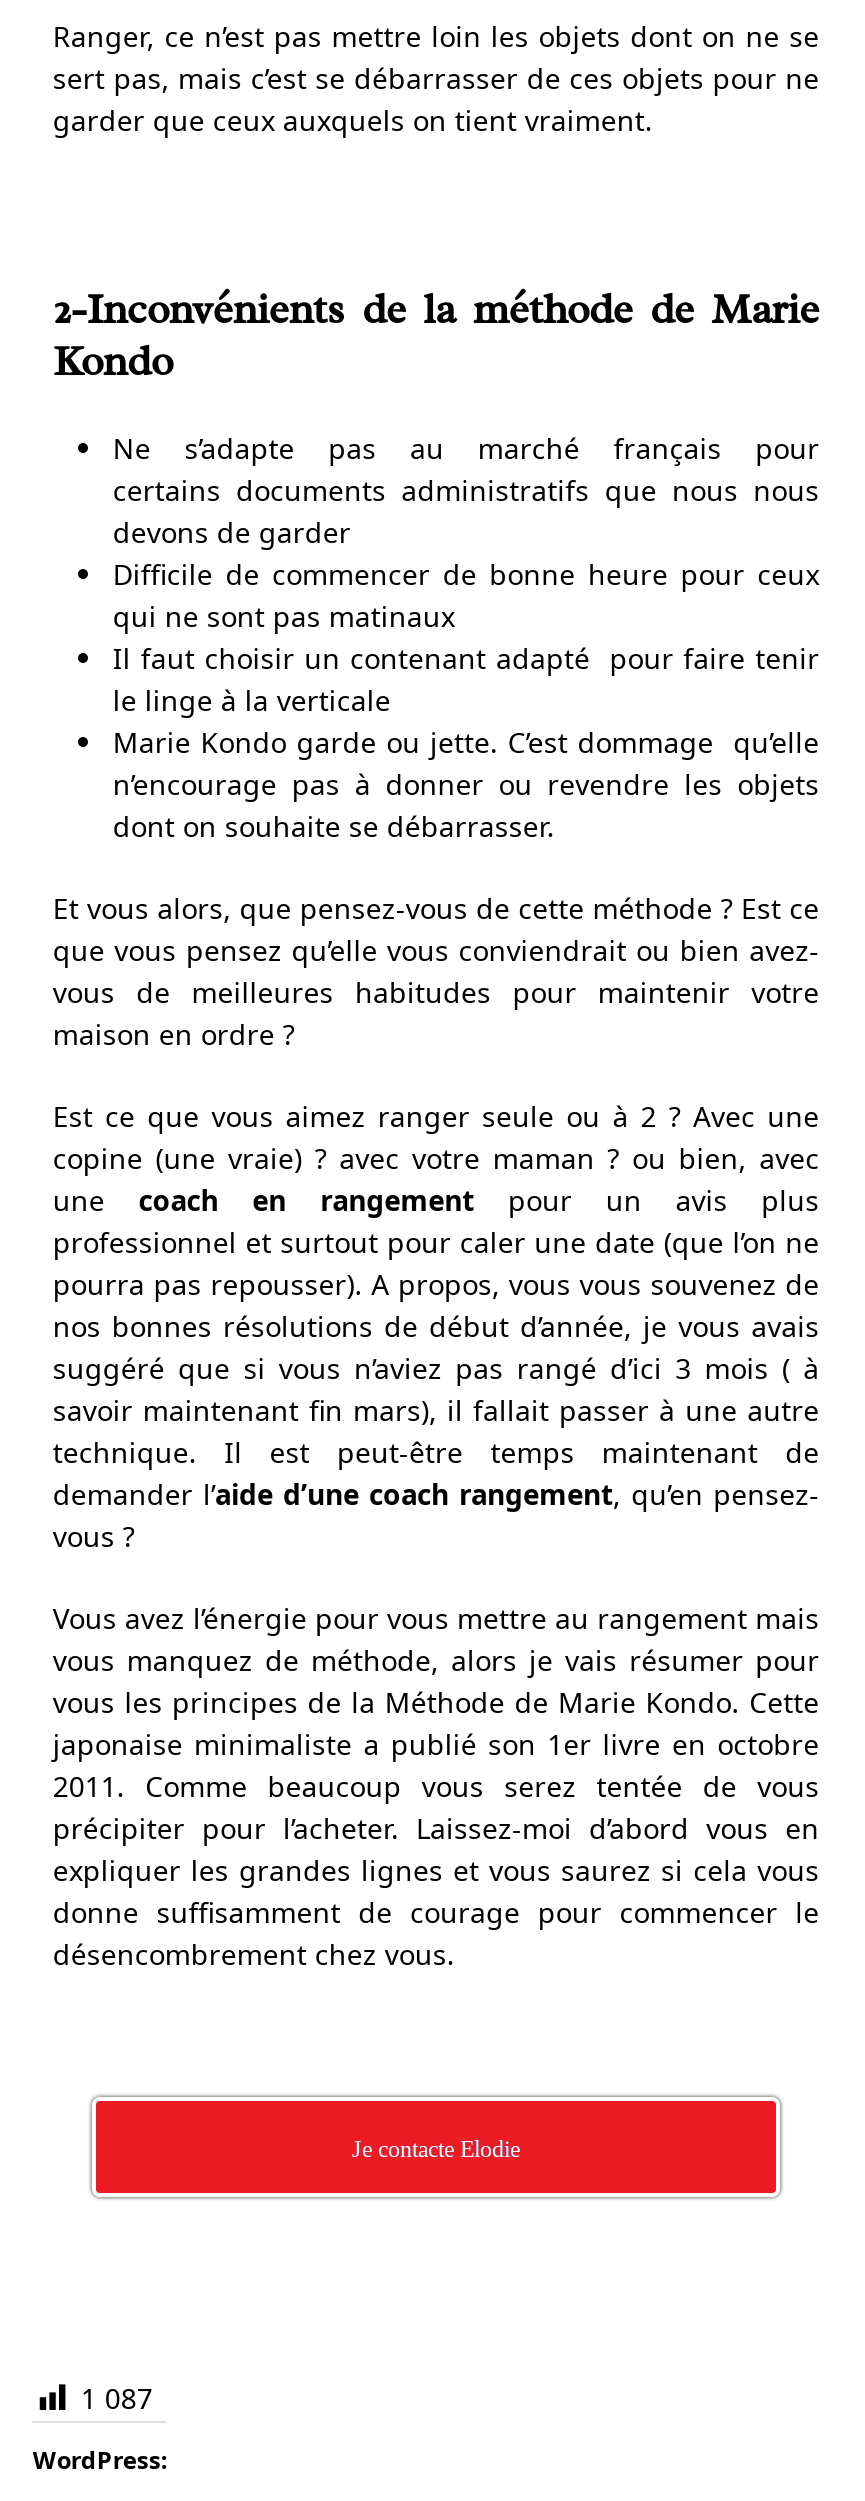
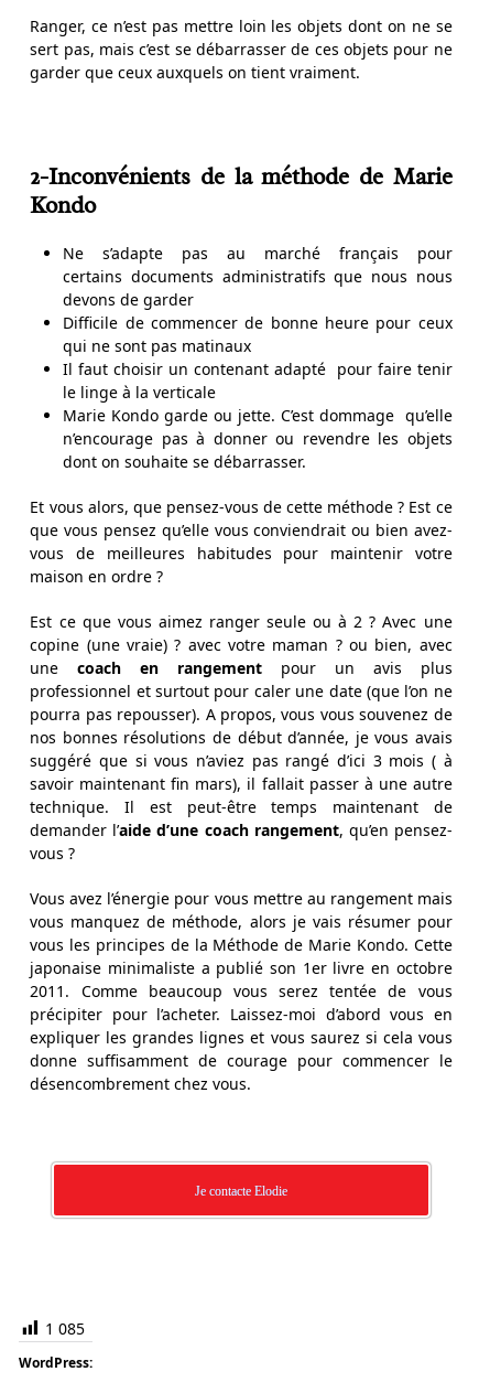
[81,2379,153,2417] 1 087 -> [46,1318,85,1339] 1 085

